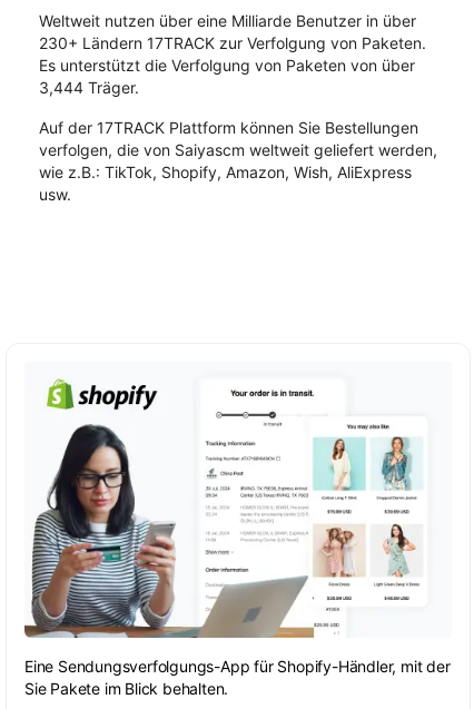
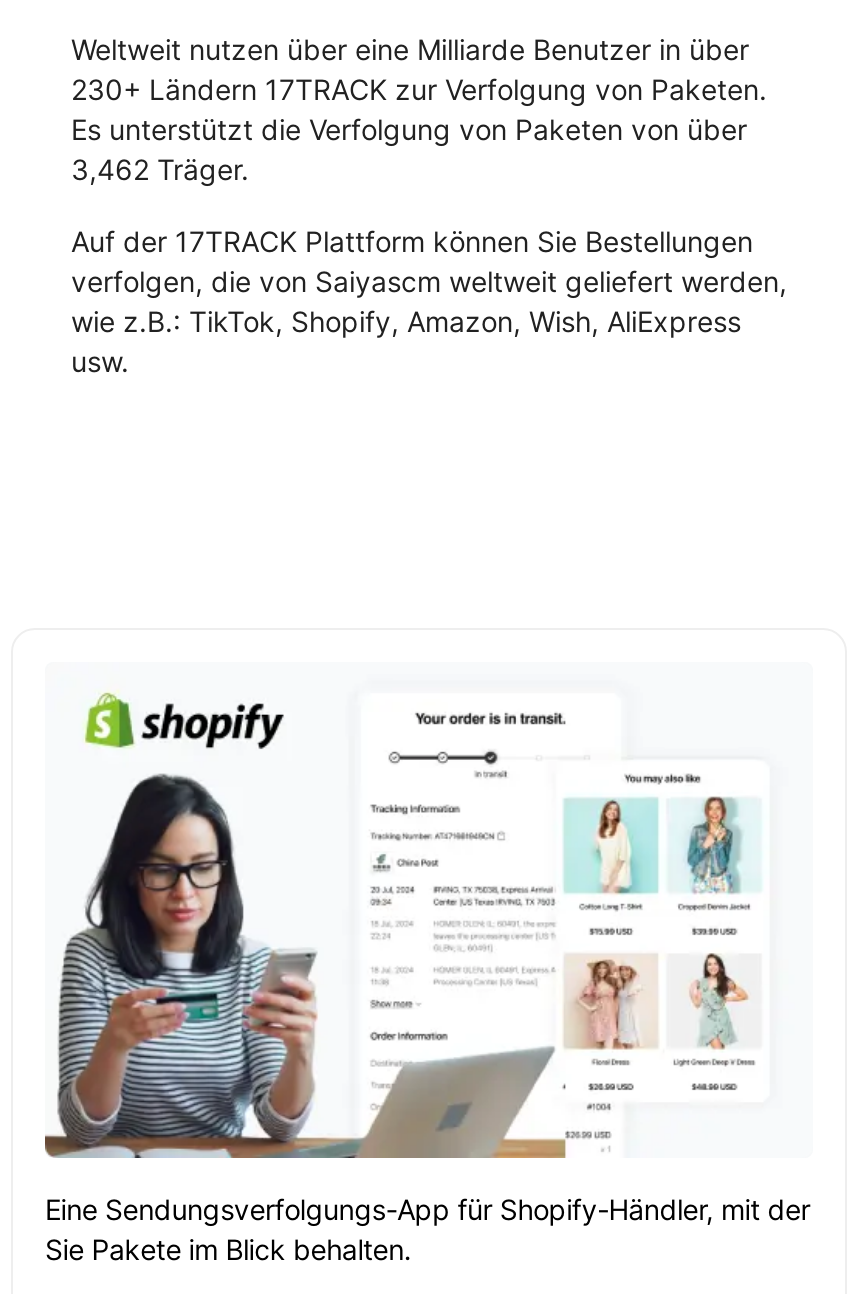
[39,78,139,97] 3,444 Träger. -> [71,152,249,186] 3,462 Träger.

